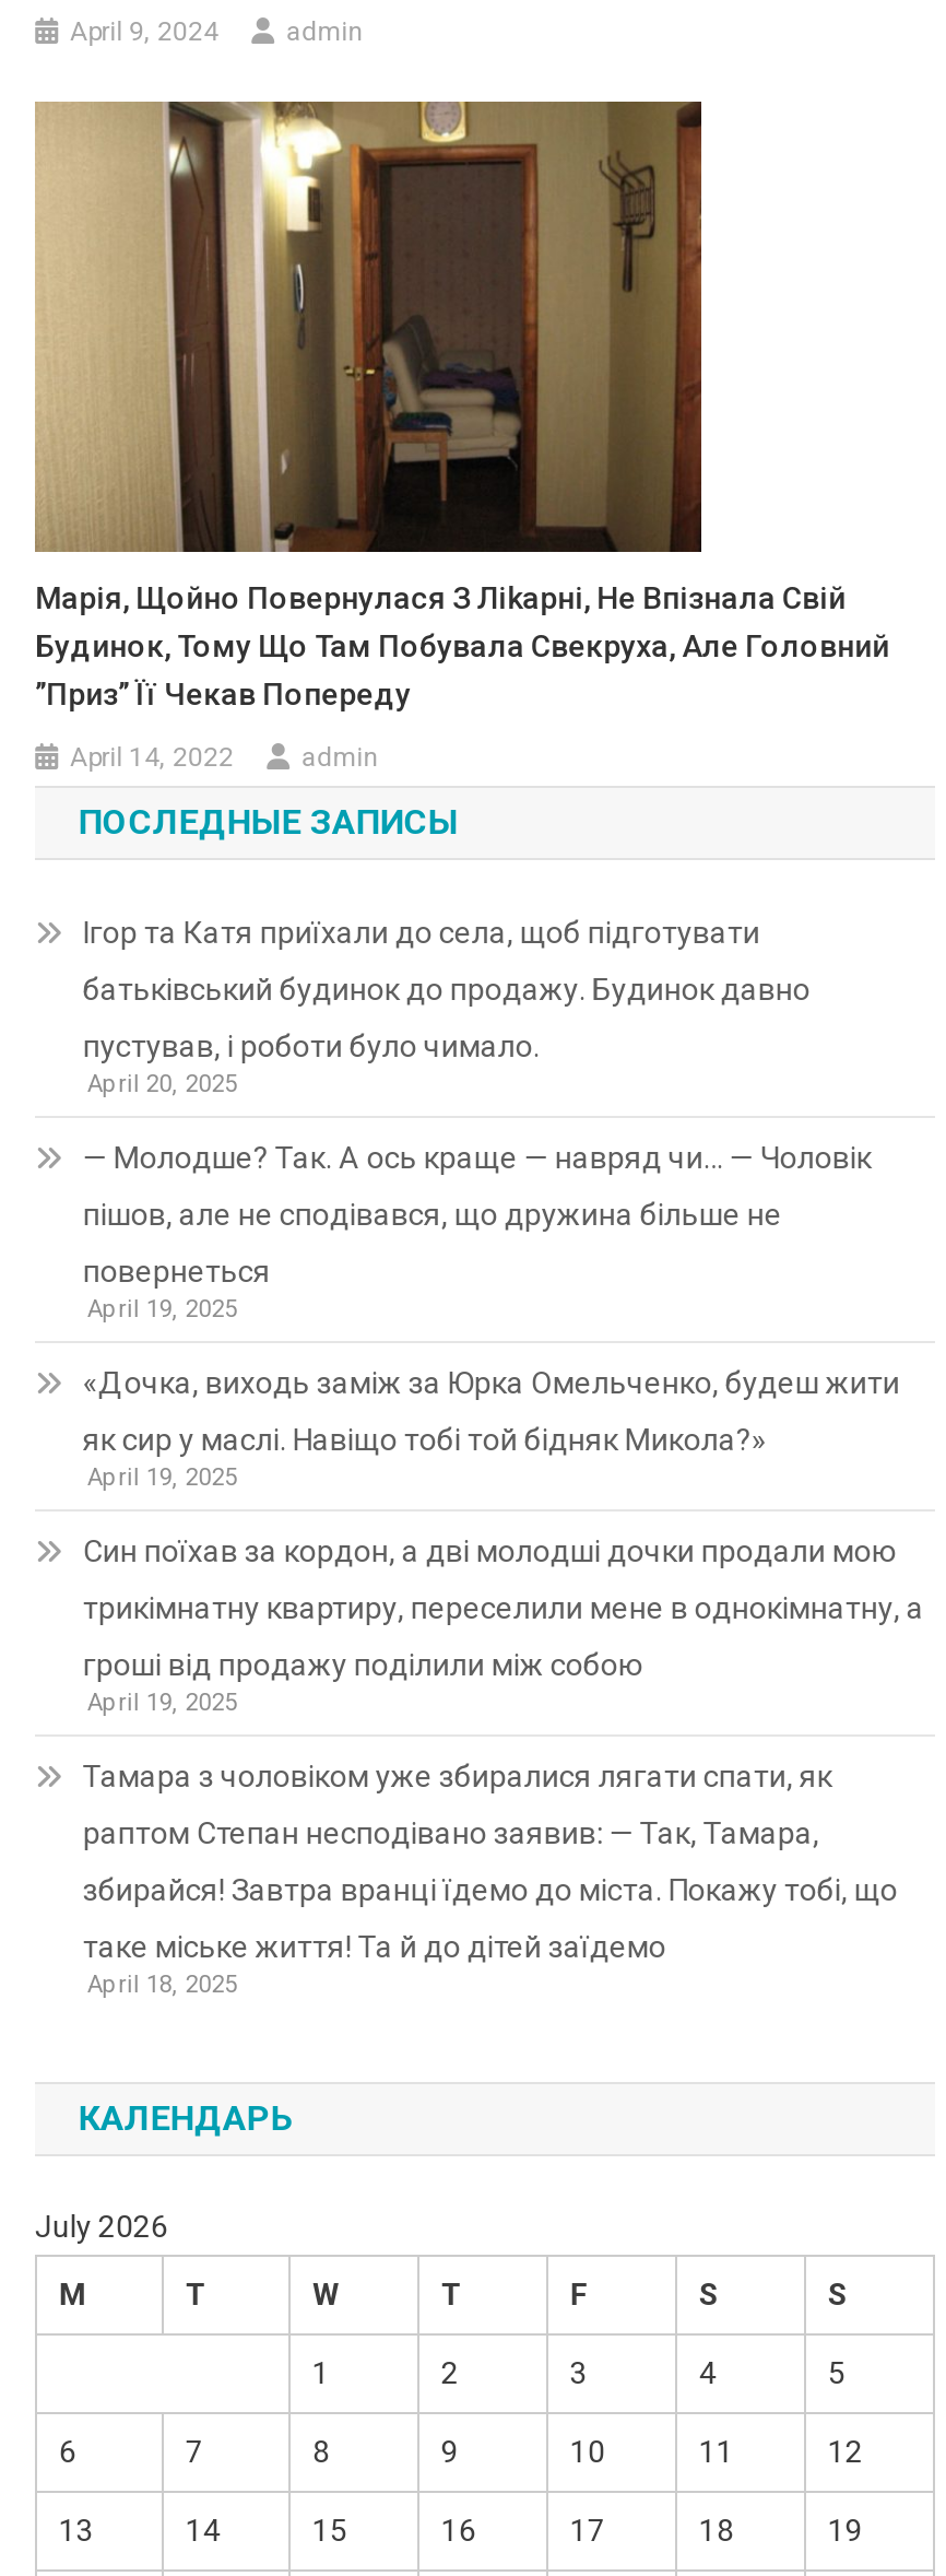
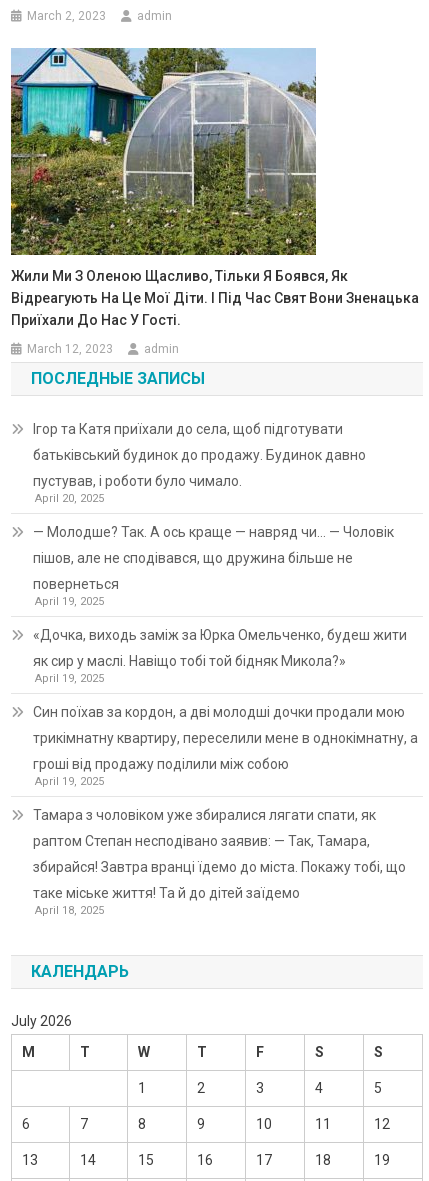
[70,17,219,48] April 9, 2024 -> [27,9,106,23] March 2, 2023
[33,99,889,712] [image] | Марія, Щойно Повернулася З Ліkарні, Не Впізнала Свій | Будинок, Тому Що Там Побувала Свекруха, Але Головний | ”приз” Її Чекав Попереду -> [10,47,419,328] [image] | Жили Ми З Оленою Щасливо, Тільки Я Боявся, Як | Відреагують На Це Мої Діти. І Під Час Свят Вони Зненацька | Приїхали До Нас У Гості.
[70,743,234,773] April 14, 2022 -> [27,342,113,356] March 12, 2023

